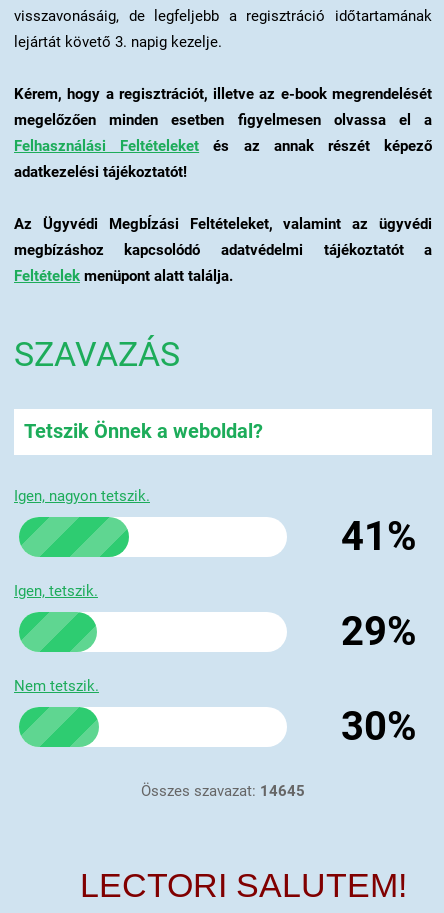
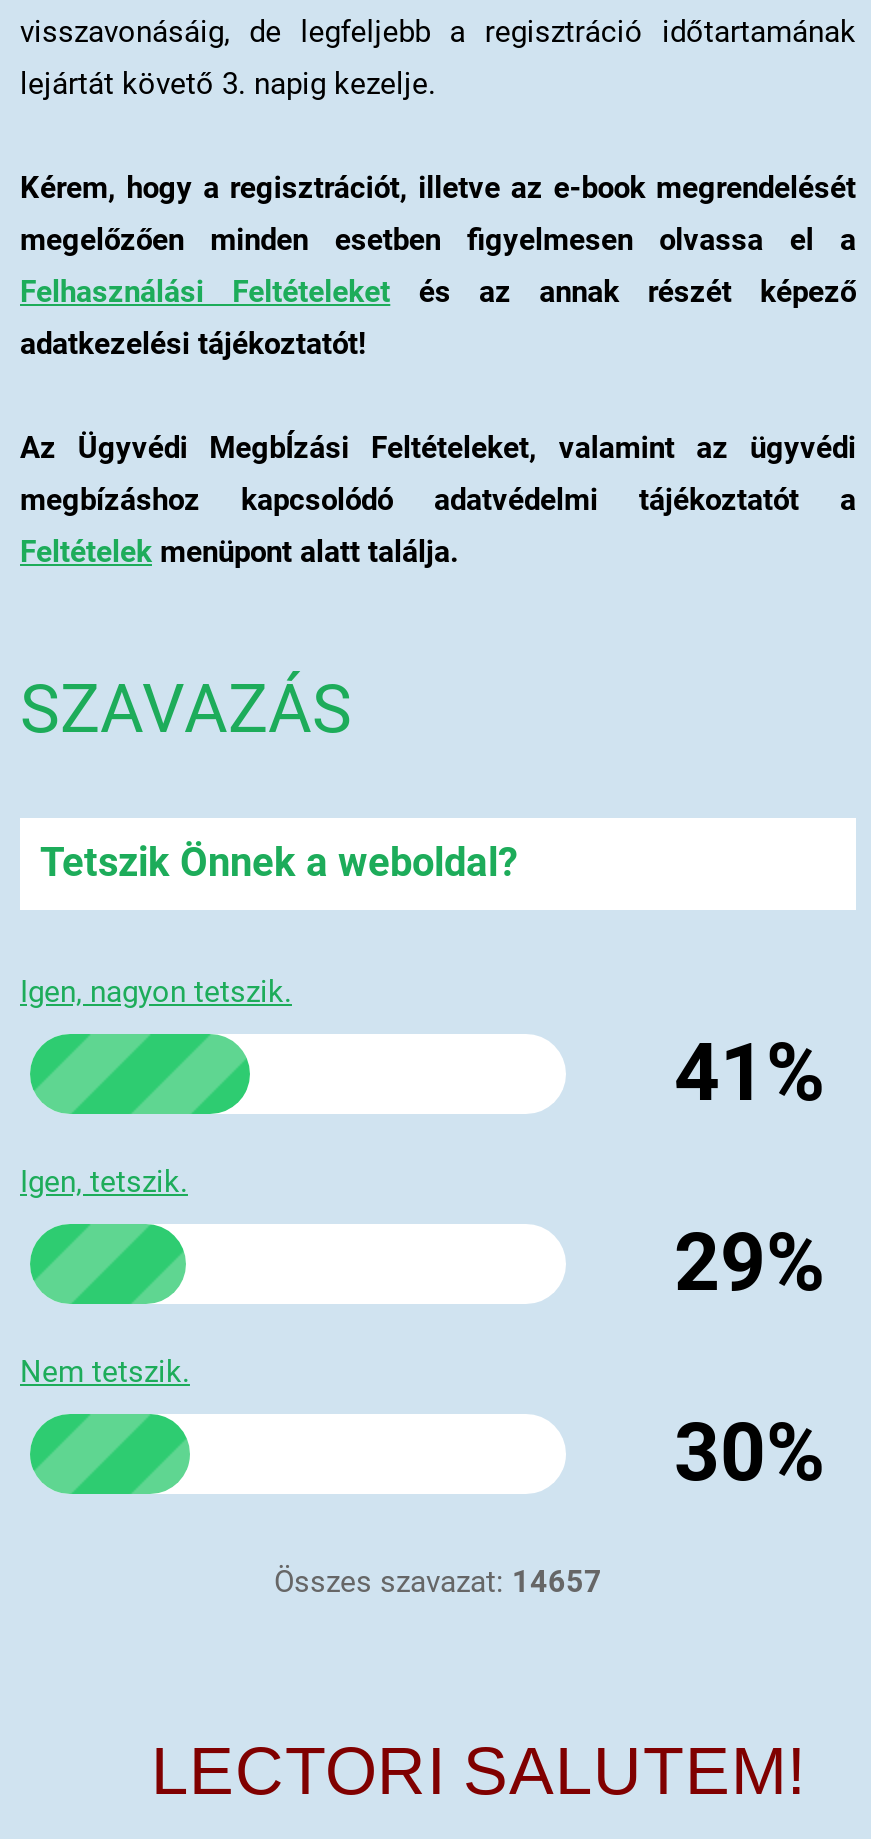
[141,782,305,800] Összes szavazat: 14645 -> [274,1564,602,1600] Összes szavazat: 14657

